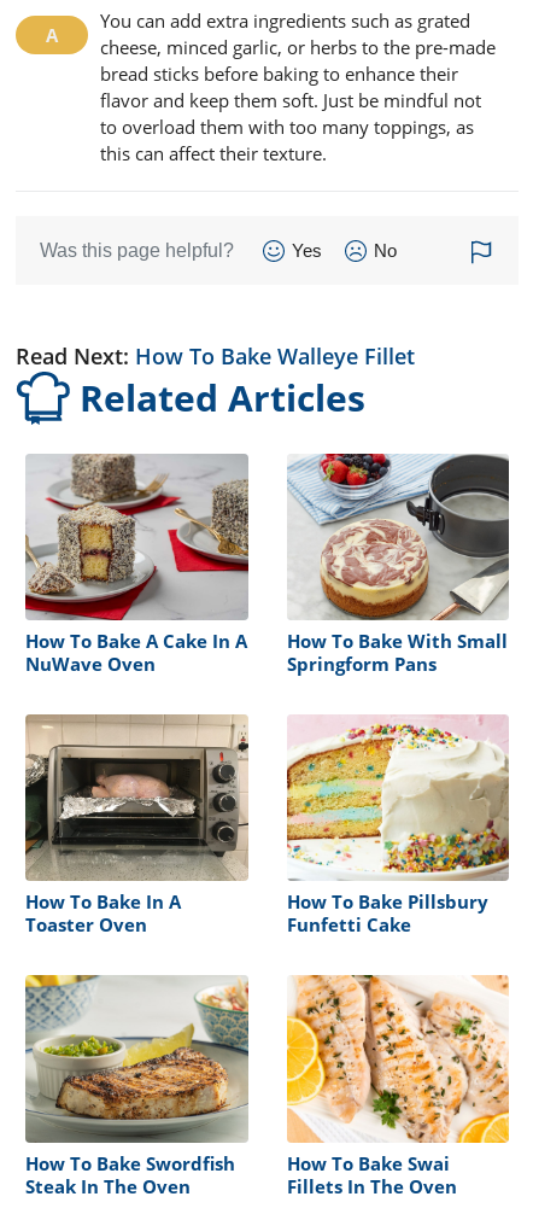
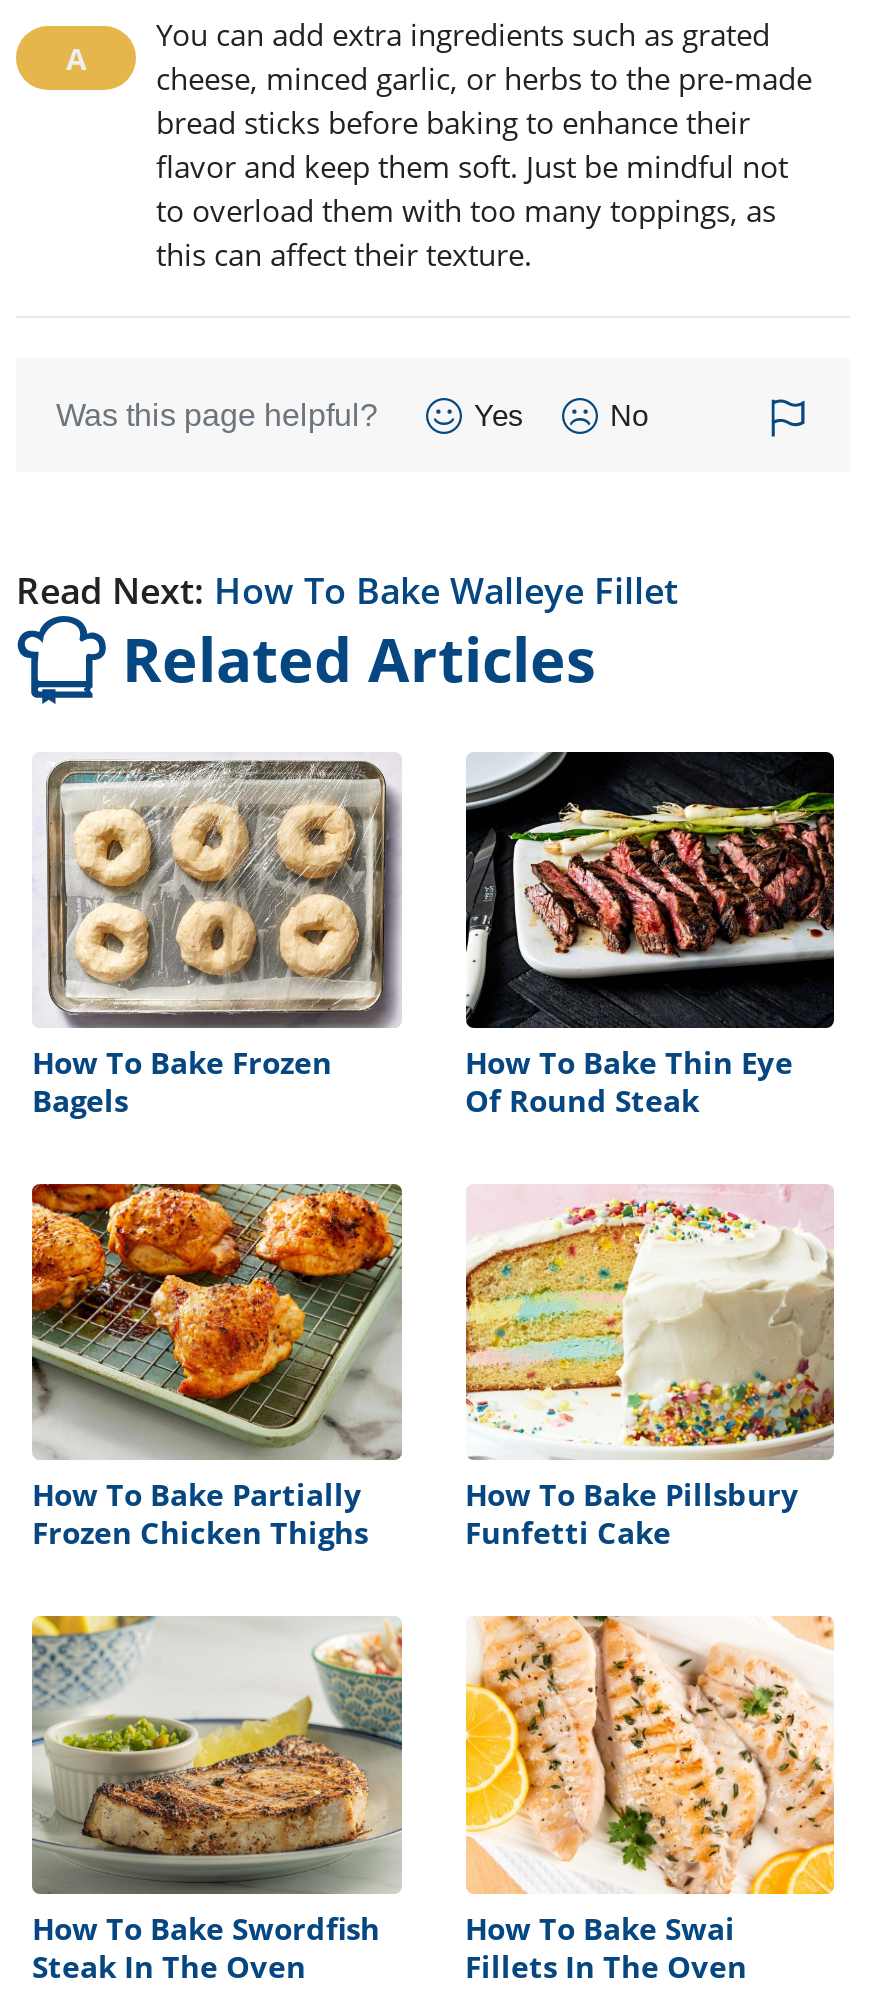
[24,454,250,676] [image] | How To Bake A Cake In A | NuWave Oven -> [32,754,402,1120] [image] | How To Bake Frozen | Bagels
[286,453,510,676] [image] | How To Bake With Small | Springform Pans -> [464,750,836,1120] [image] | How To Bake Thin Eye | Of Round Steak
[24,714,248,937] [image] | How To Bake In A | Toaster Oven -> [32,1182,402,1553] [image] | How To Bake Partially | Frozen Chicken Thighs

